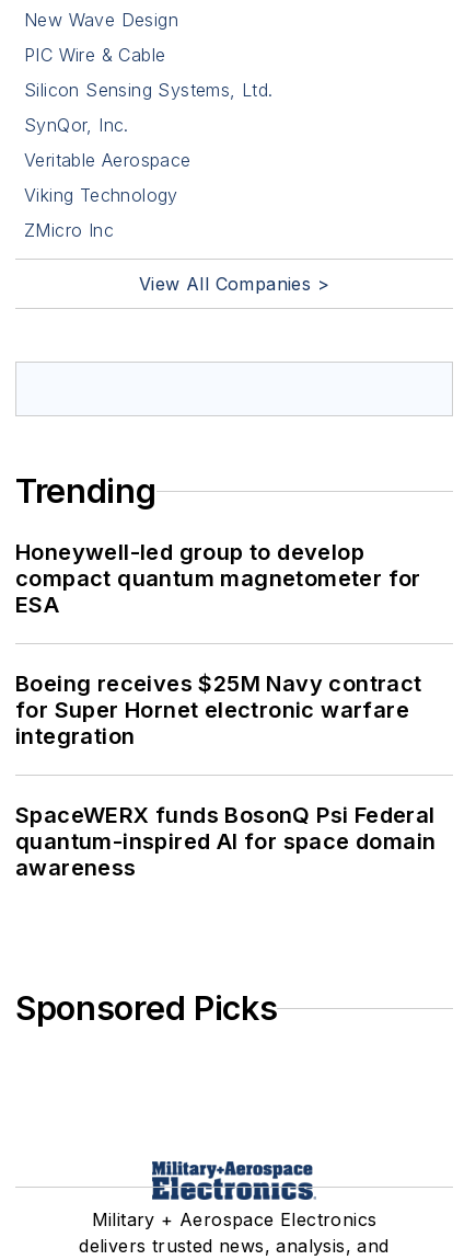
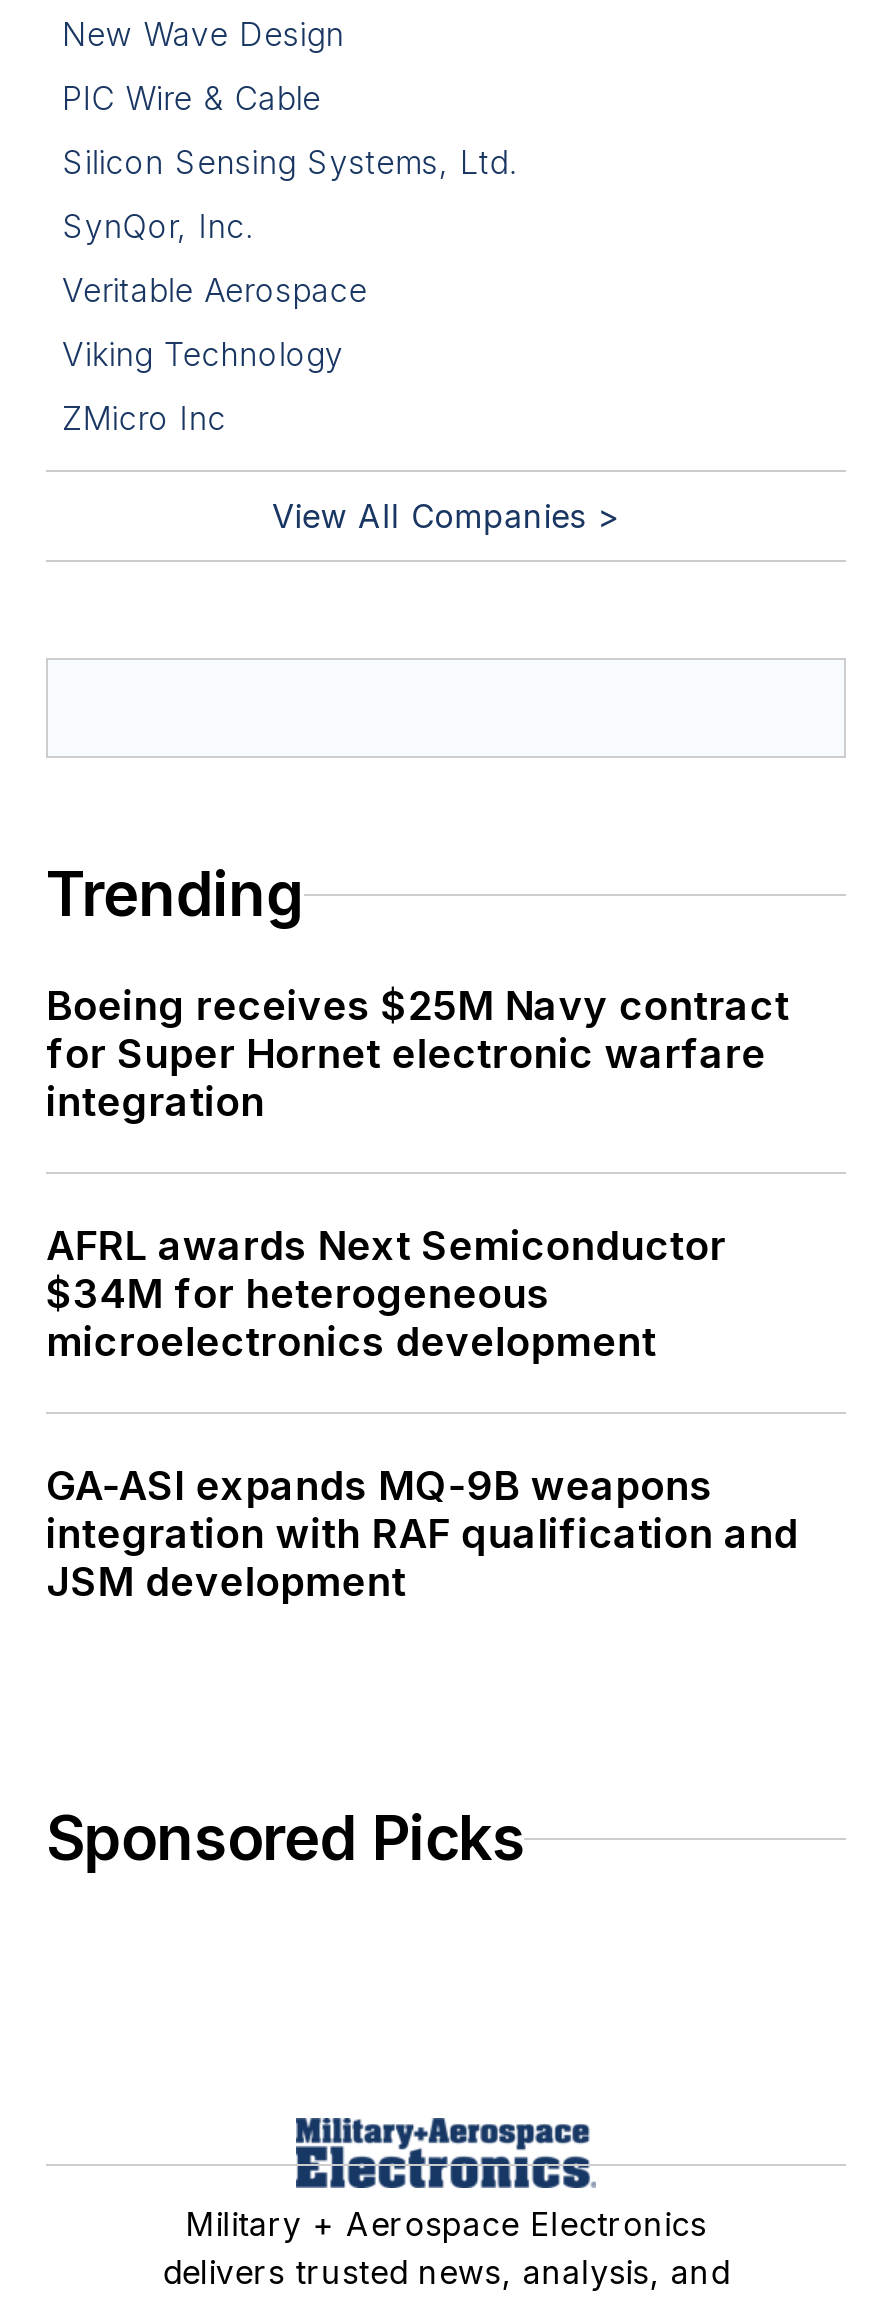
[15,539,421,618] Honeywell-led group to develop | compact quantum magnetometer for | ESA -> none
moved [15,671,422,750] -> [46,982,789,1126]: Boeing receives $25M Navy contract | for Super Hornet electronic warfare | integration
[15,802,436,881] SpaceWERX funds BosonQ Psi Federal | quantum-inspired AI for space domain | awareness -> [46,1222,798,1606] AFRL awards Next Semiconductor | $34M for heterogeneous | microelectronics development | GA-ASI expands MQ-9B weapons | integration with RAF qualification and | JSM development

